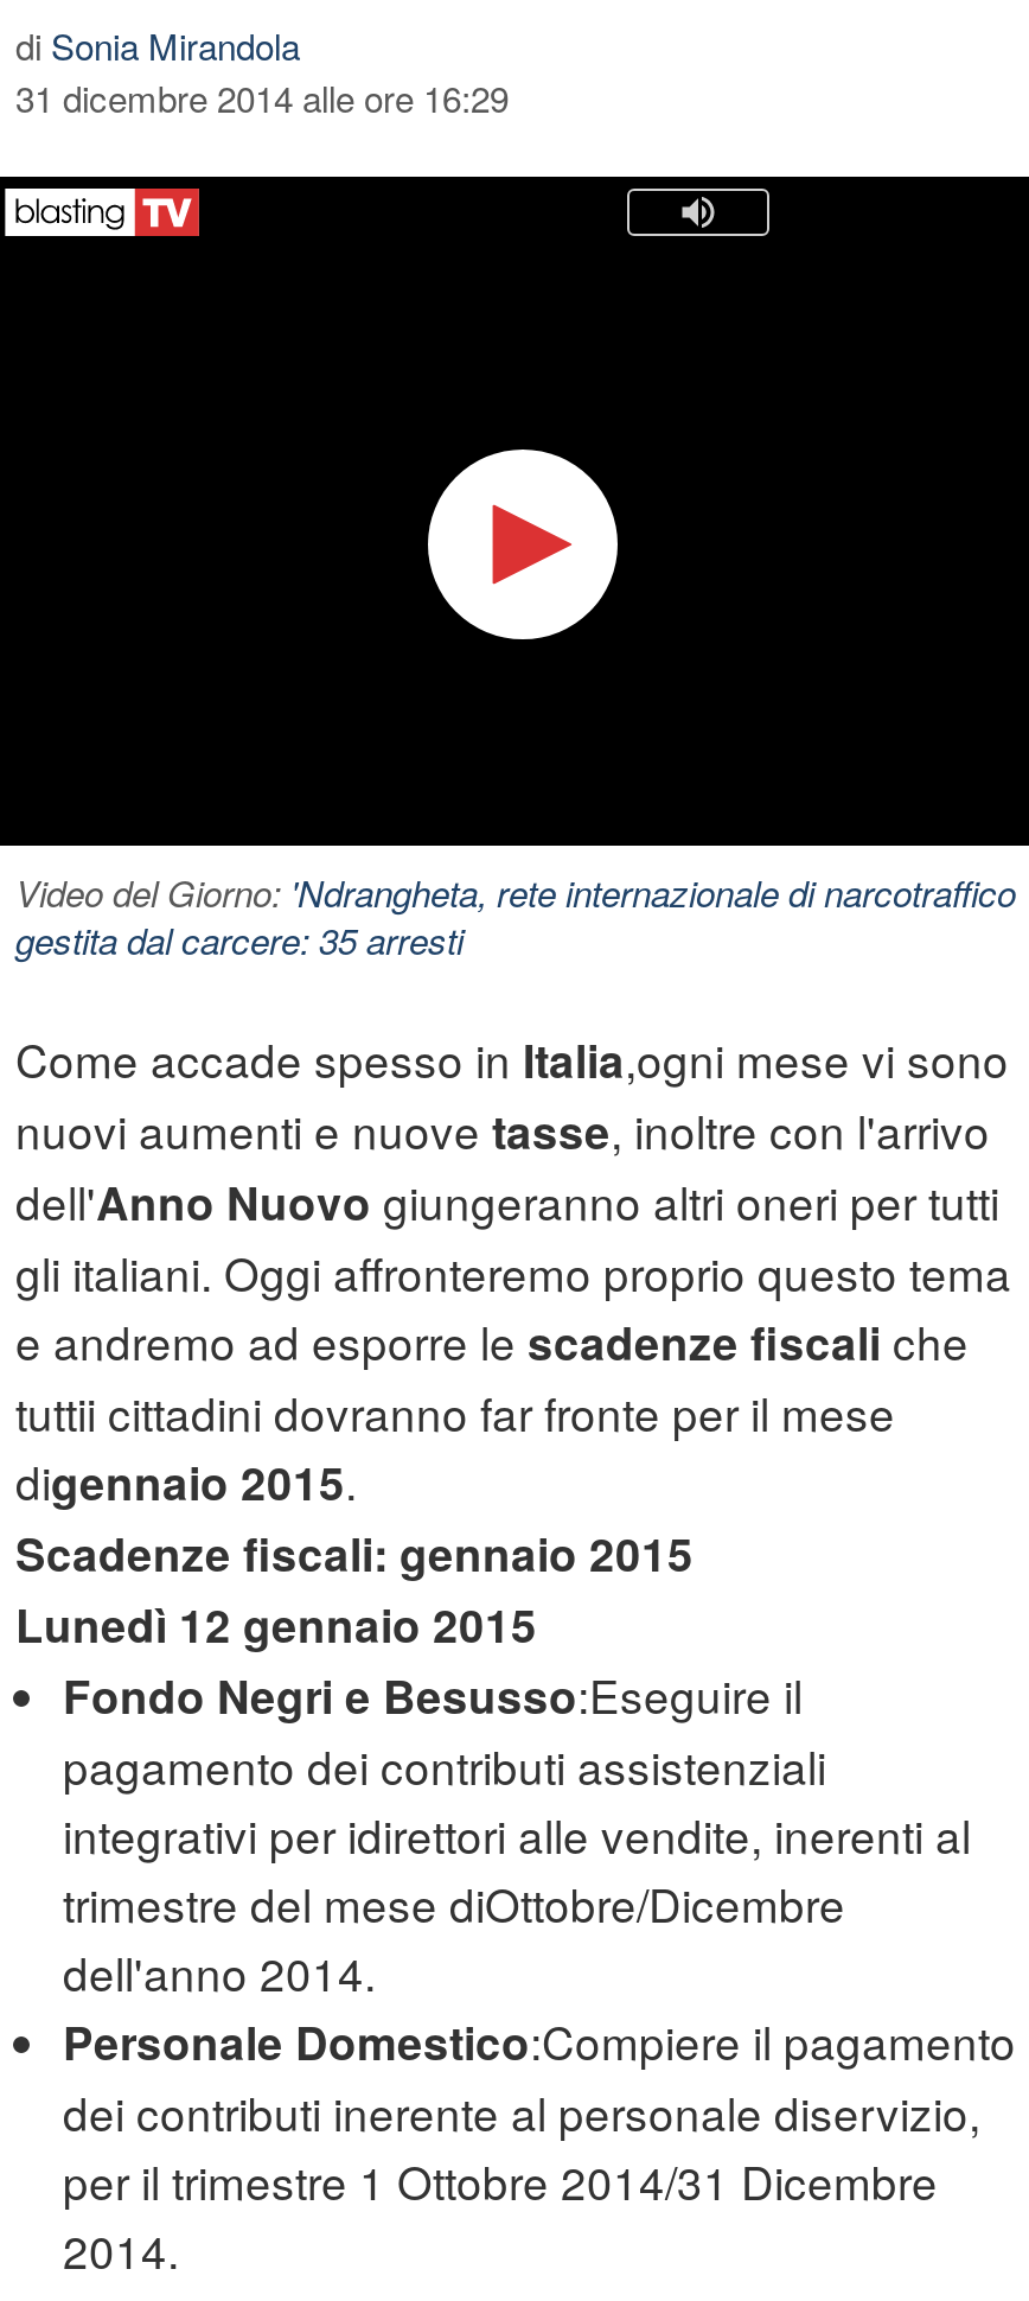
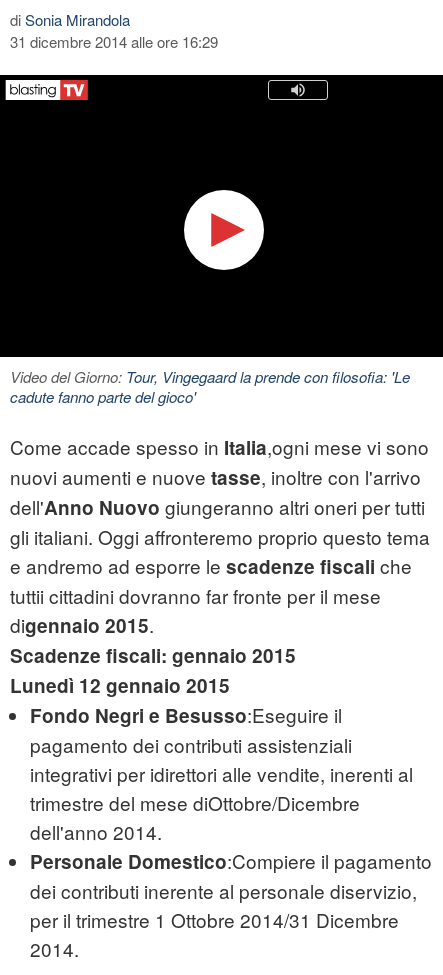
[15,868,1016,965] Video del Giorno: 'Ndrangheta, rete internazionale di narcotraffico | gestita dal carcere: 35 arresti -> [10,366,410,407] Video del Giorno: Tour, Vingegaard la prende con filosofia: 'Le | cadute fanno parte del gioco'

